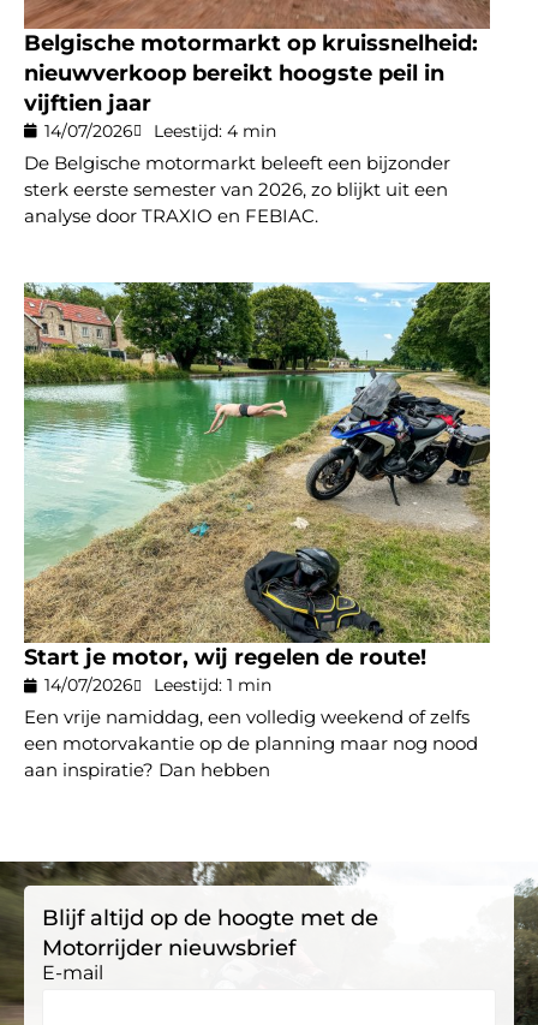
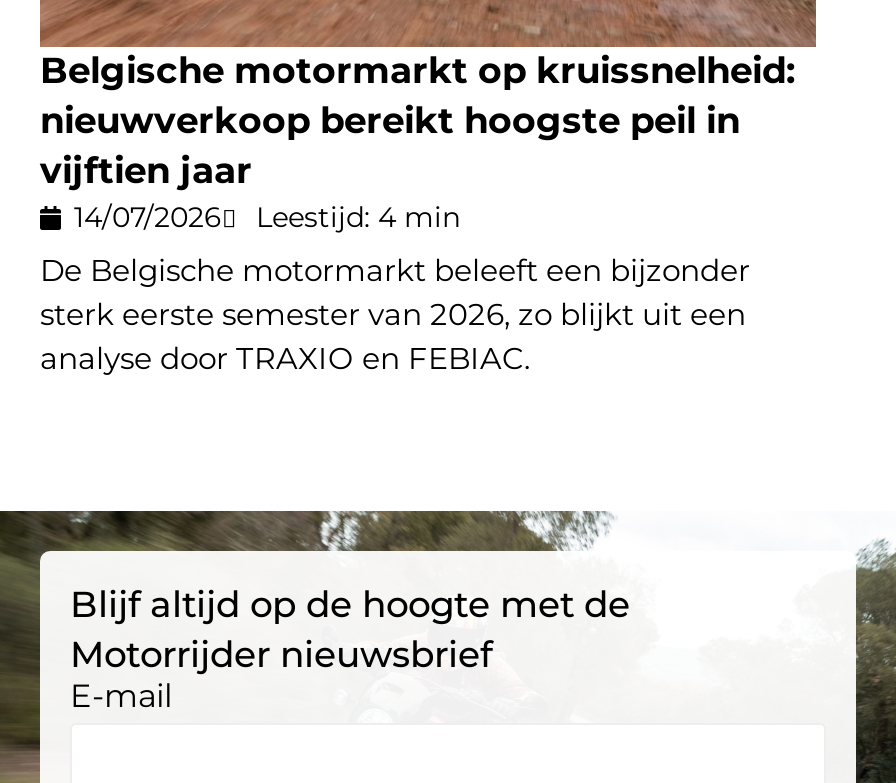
[24,281,491,781] [image] | Start je motor, wij regelen de route! | 14/07/2026 | Leestijd: 1 min | Een vrije namiddag, een volledig weekend of zelfs | een motorvakantie op de planning maar nog nood | aan inspiratie? Dan hebben -> none

